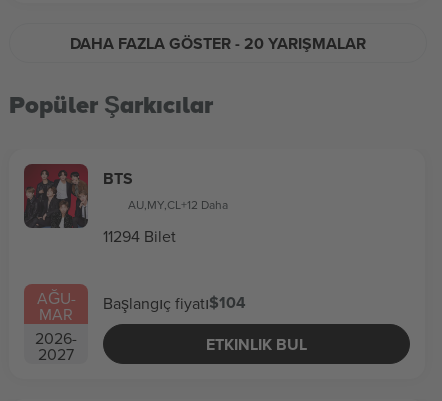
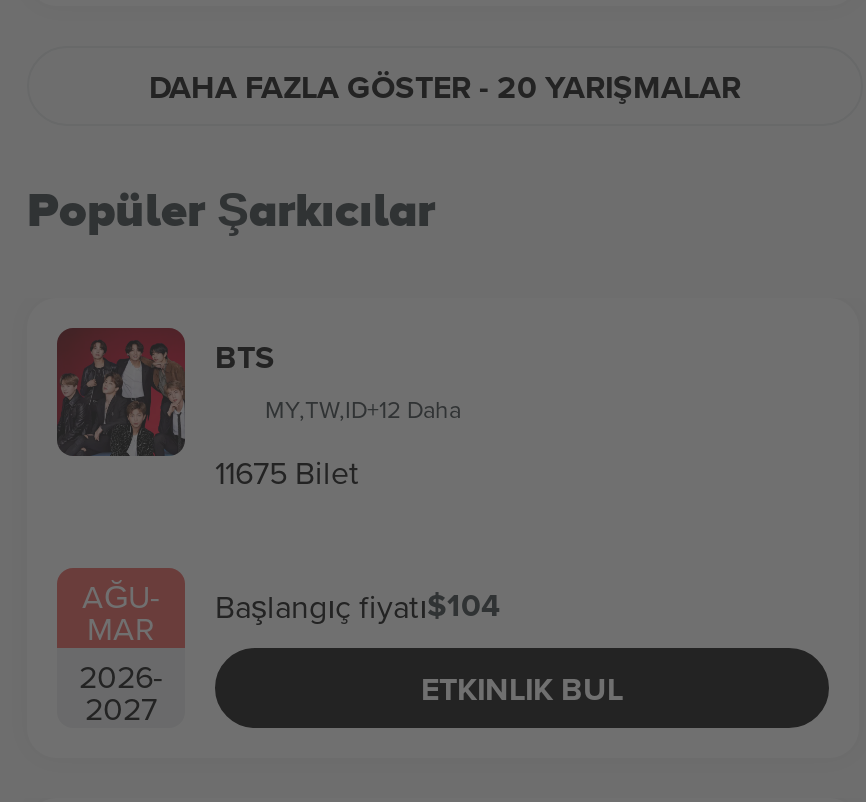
[128,196,228,213] AU,MY,CL+12 Daha -> [265,392,461,426] MY,TW,ID+12 Daha
[103,225,176,247] 11294 Bilet -> [215,450,359,494] 11675 Bilet

